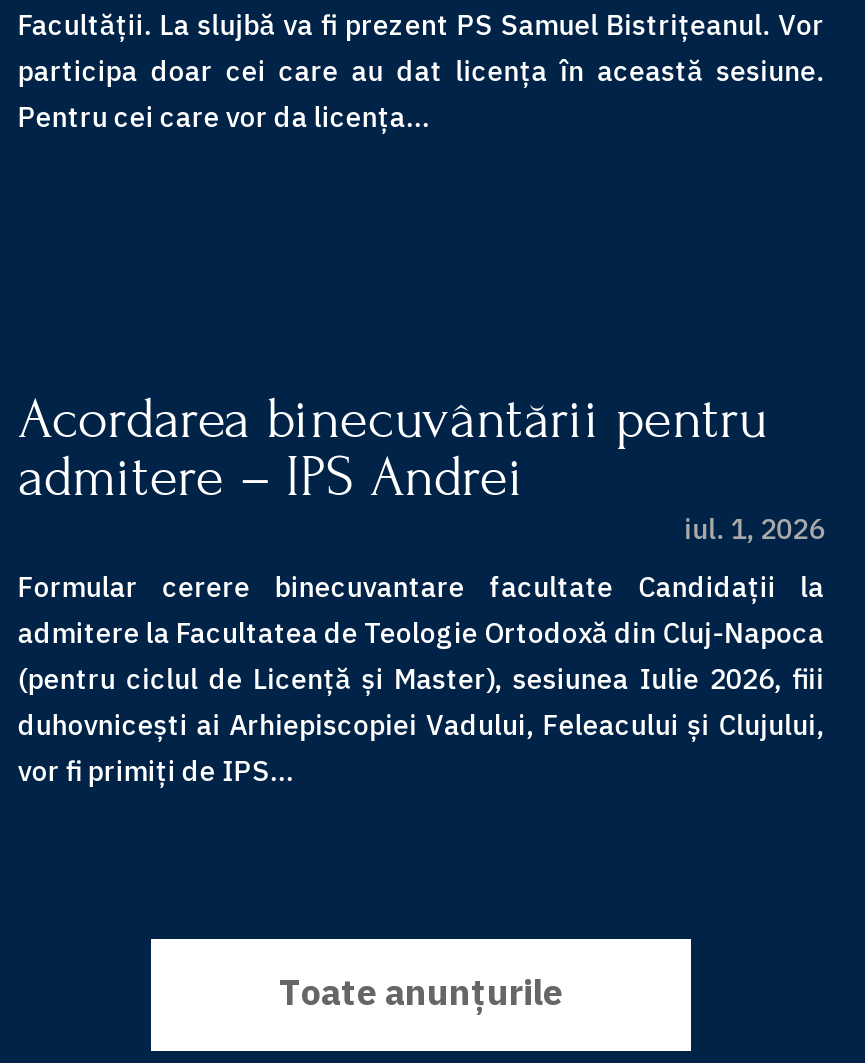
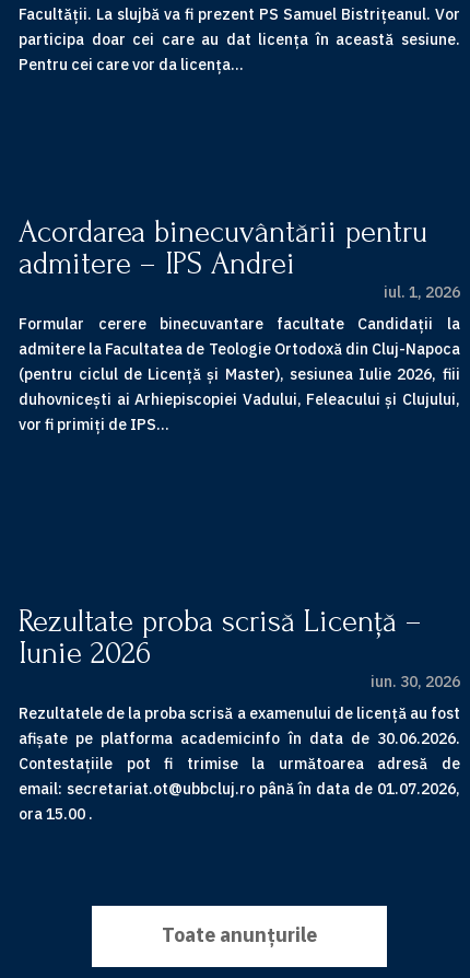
none -> [19,604,460,824] Rezultate proba scrisă Licență – | Iunie 2026 | iun. 30, 2026 | Rezultatele de la proba scrisă a examenului de licență au fost | afișate pe platforma academicinfo în data de 30.06.2026. | Contestațiile pot fi trimise la următoarea adresă de | email: secretariat.ot@ubbcluj.ro până în data de 01.07.2026, | ora 15.00 .

